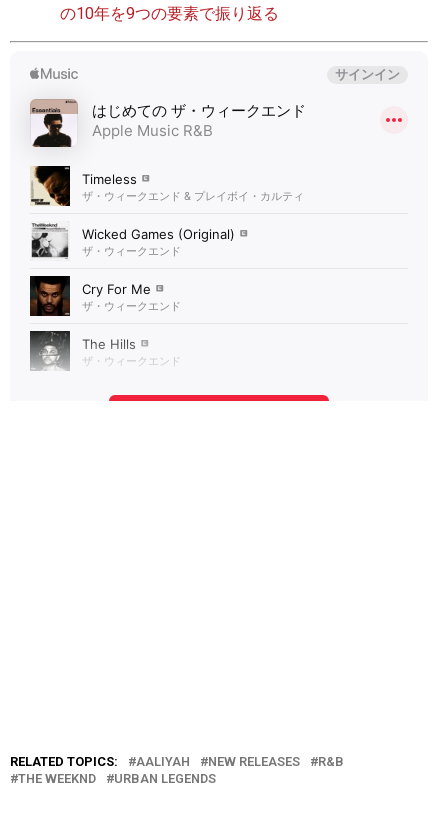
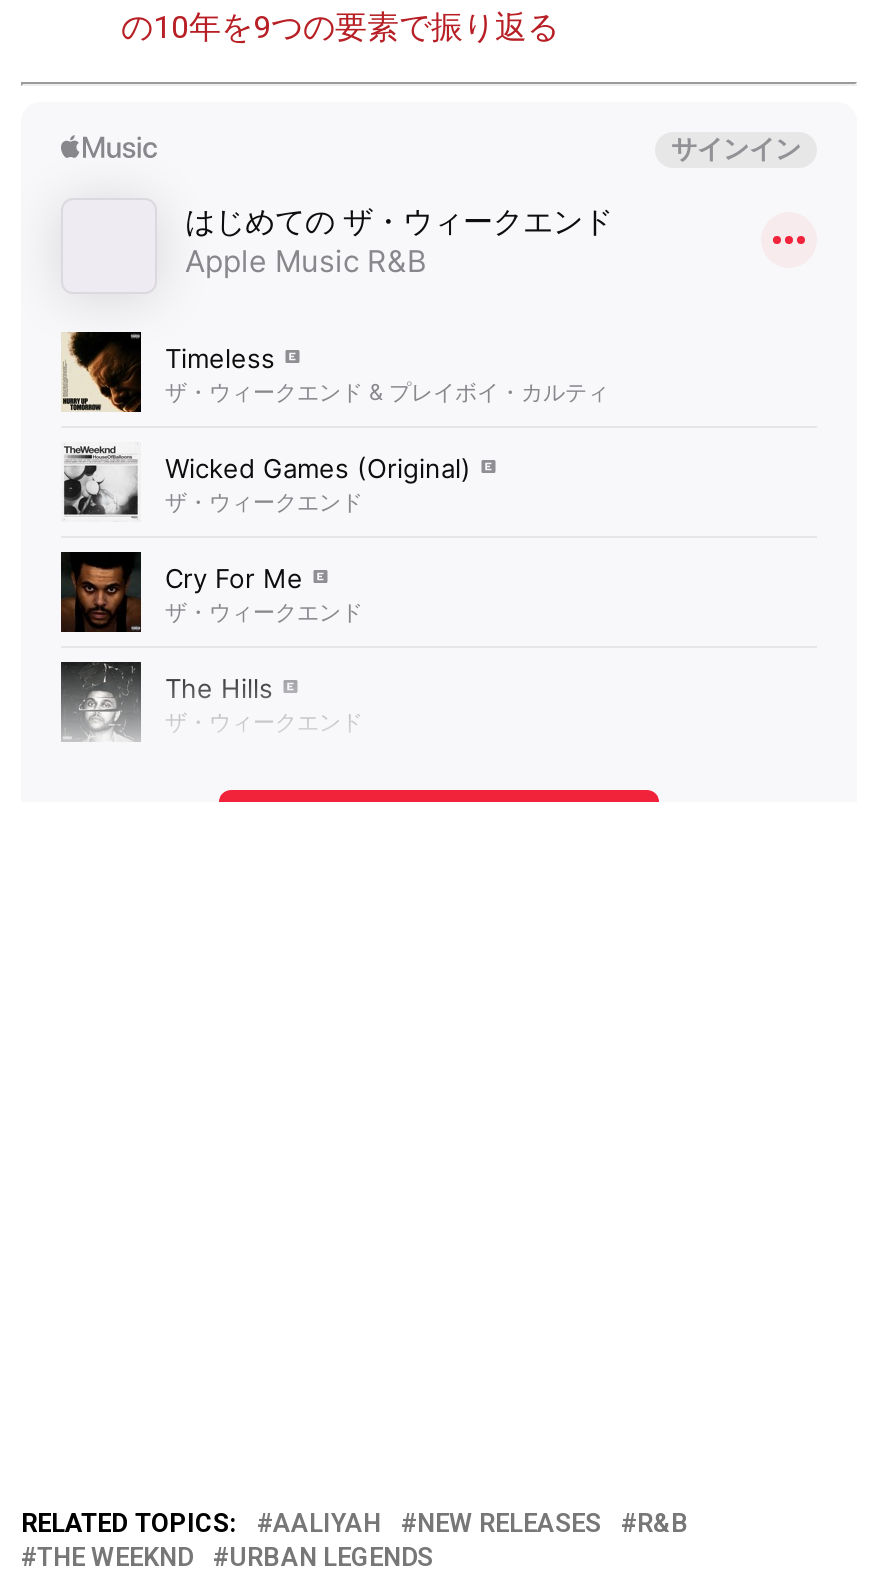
[30,99,78,148] [image] -> none

